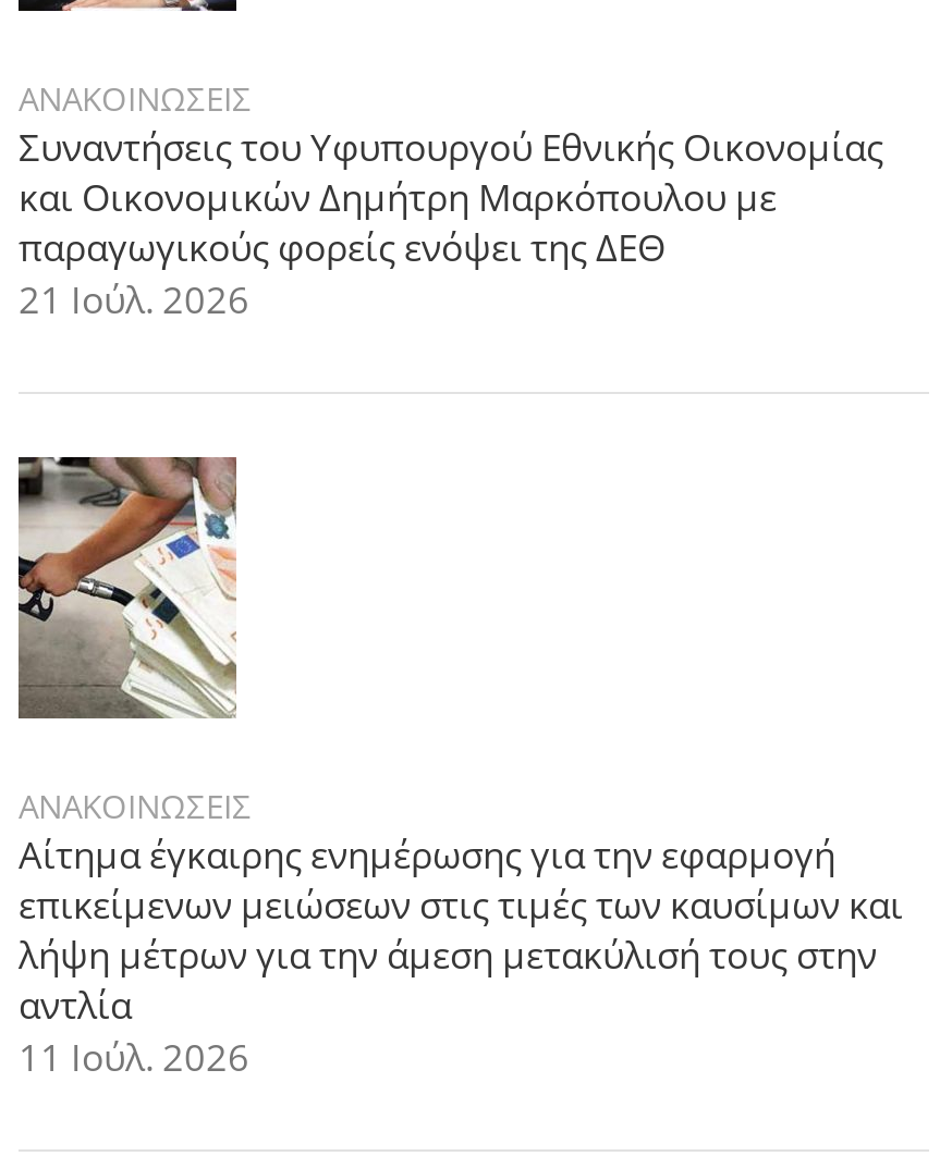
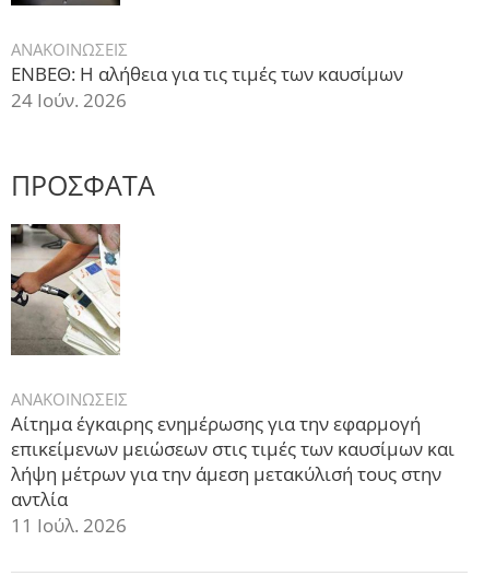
[19,122,883,324] Συναντήσεις του Υφυπουργού Εθνικής Οικονομίας | και Οικονομικών Δημήτρη Μαρκόπουλου με | παραγωγικούς φορείς ενόψει της ΔΕΘ | 21 Ιούλ. 2026 -> [11,61,403,203] ΕΝΒΕΘ: Η αλήθεια για τις τιμές των καυσίμων | 24 Ιούν. 2026 | ΠΡΟΣΦΑΤΑ

